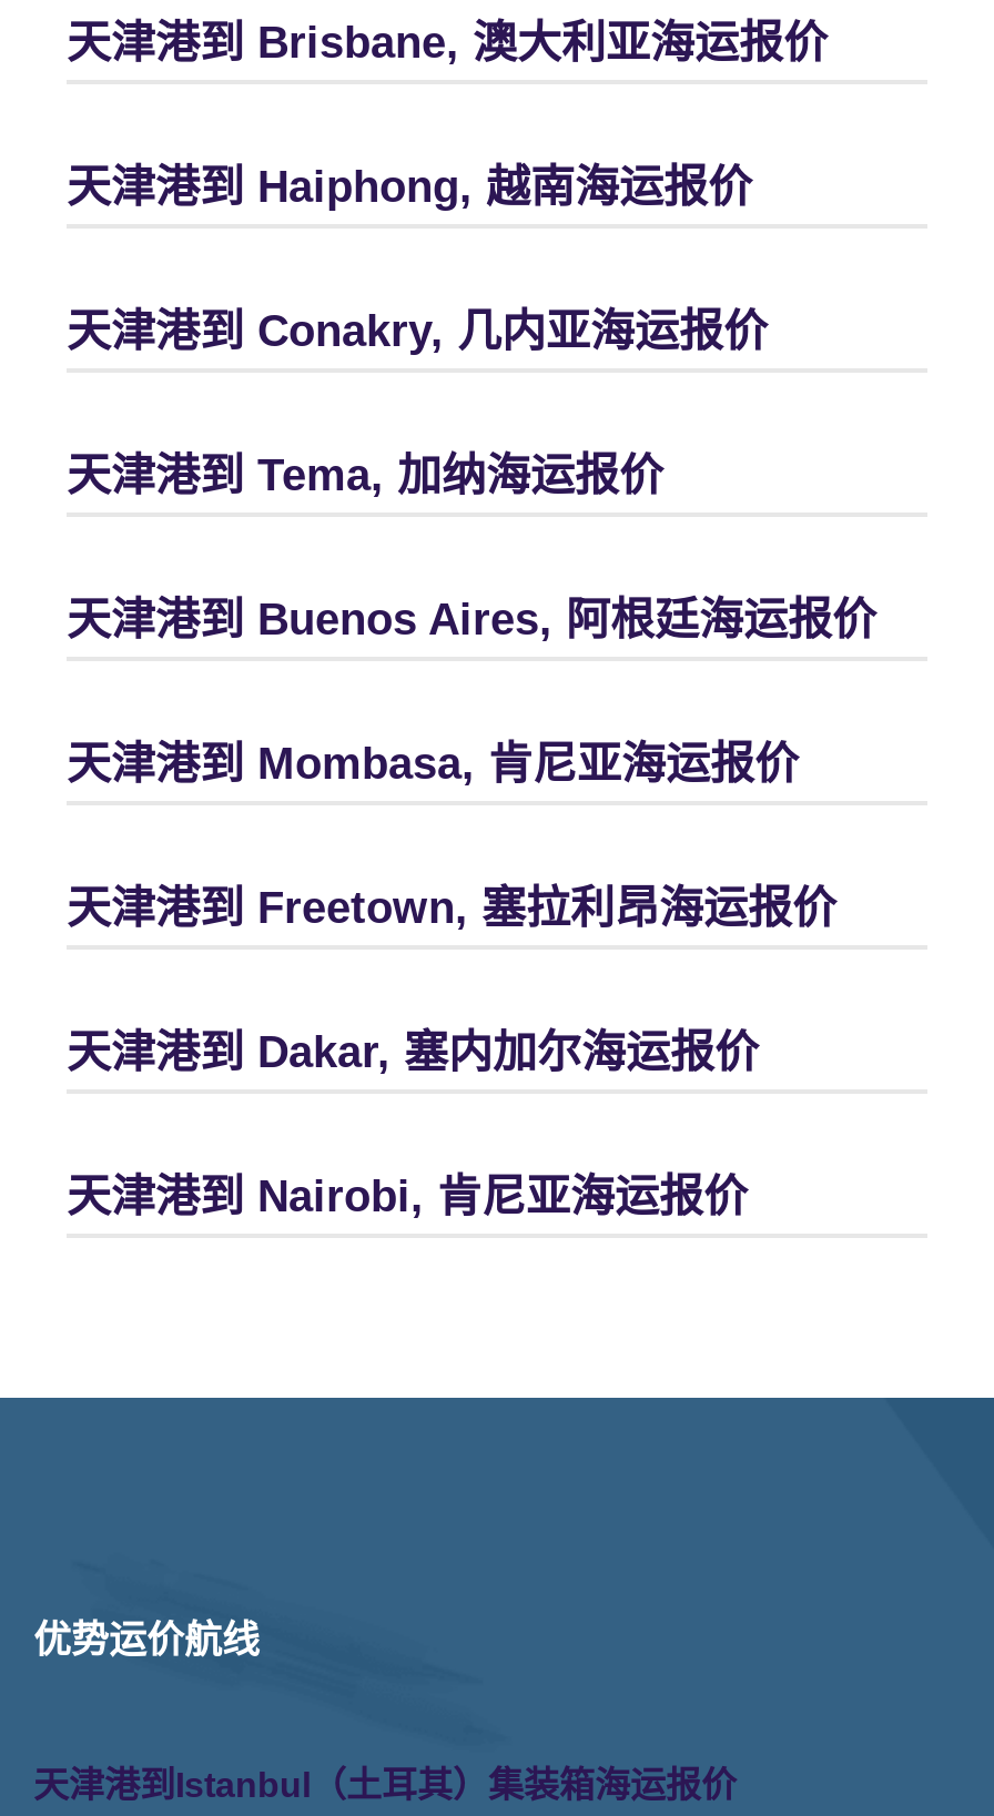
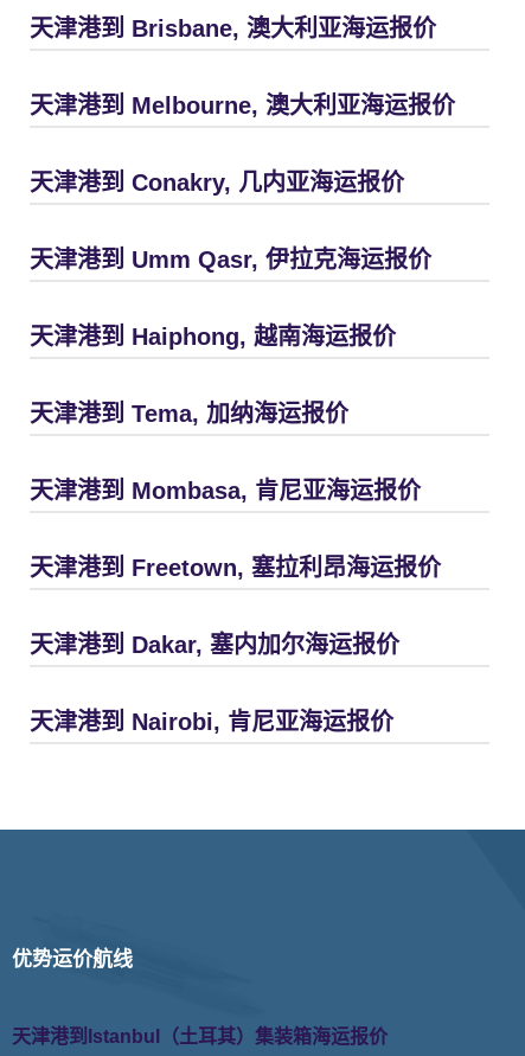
none -> [30,93,455,119] 天津港到 Melbourne, 澳大利亚海运报价
moved [67,163,752,211] -> [30,324,396,350]: 天津港到 Haiphong, 越南海运报价
none -> [30,247,431,273] 天津港到 Umm Qasr, 伊拉克海运报价
moved [67,451,663,500] -> [30,401,348,427]: 天津港到 Tema, 加纳海运报价
[67,595,876,644] 天津港到 Buenos Aires, 阿根廷海运报价 -> none

